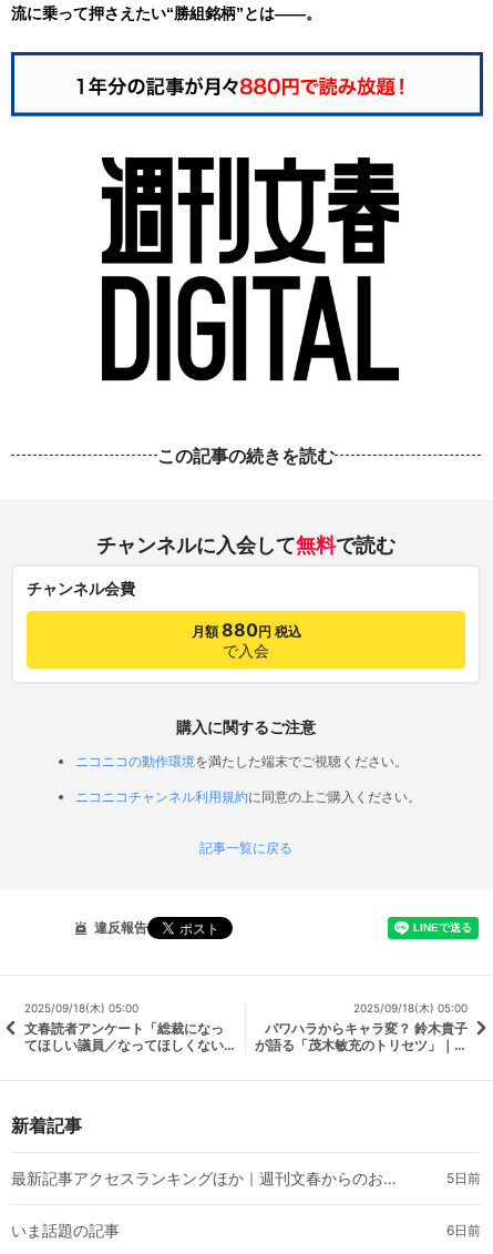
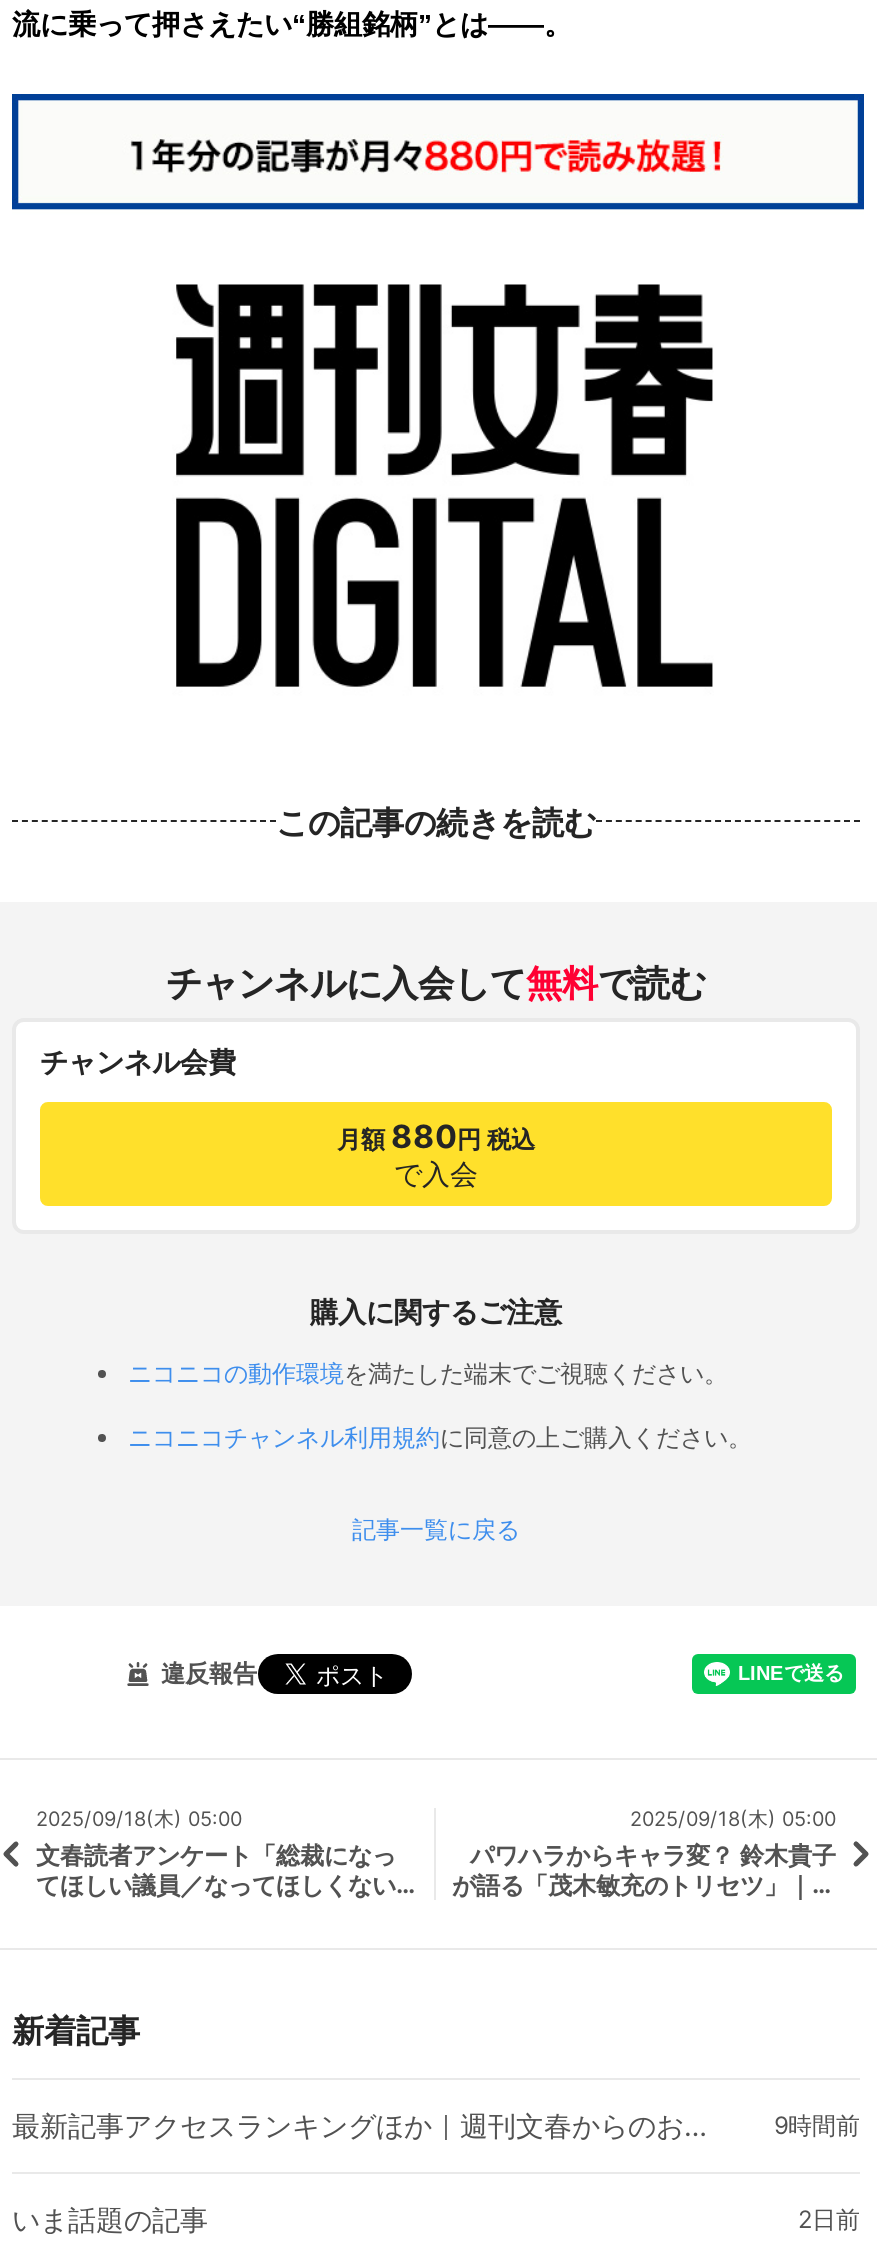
[446,1169,481,1186] 5日前 -> [774,2109,860,2139] 9時間前
[446,1222,481,1238] 6日前 -> [798,2203,860,2233] 2日前

